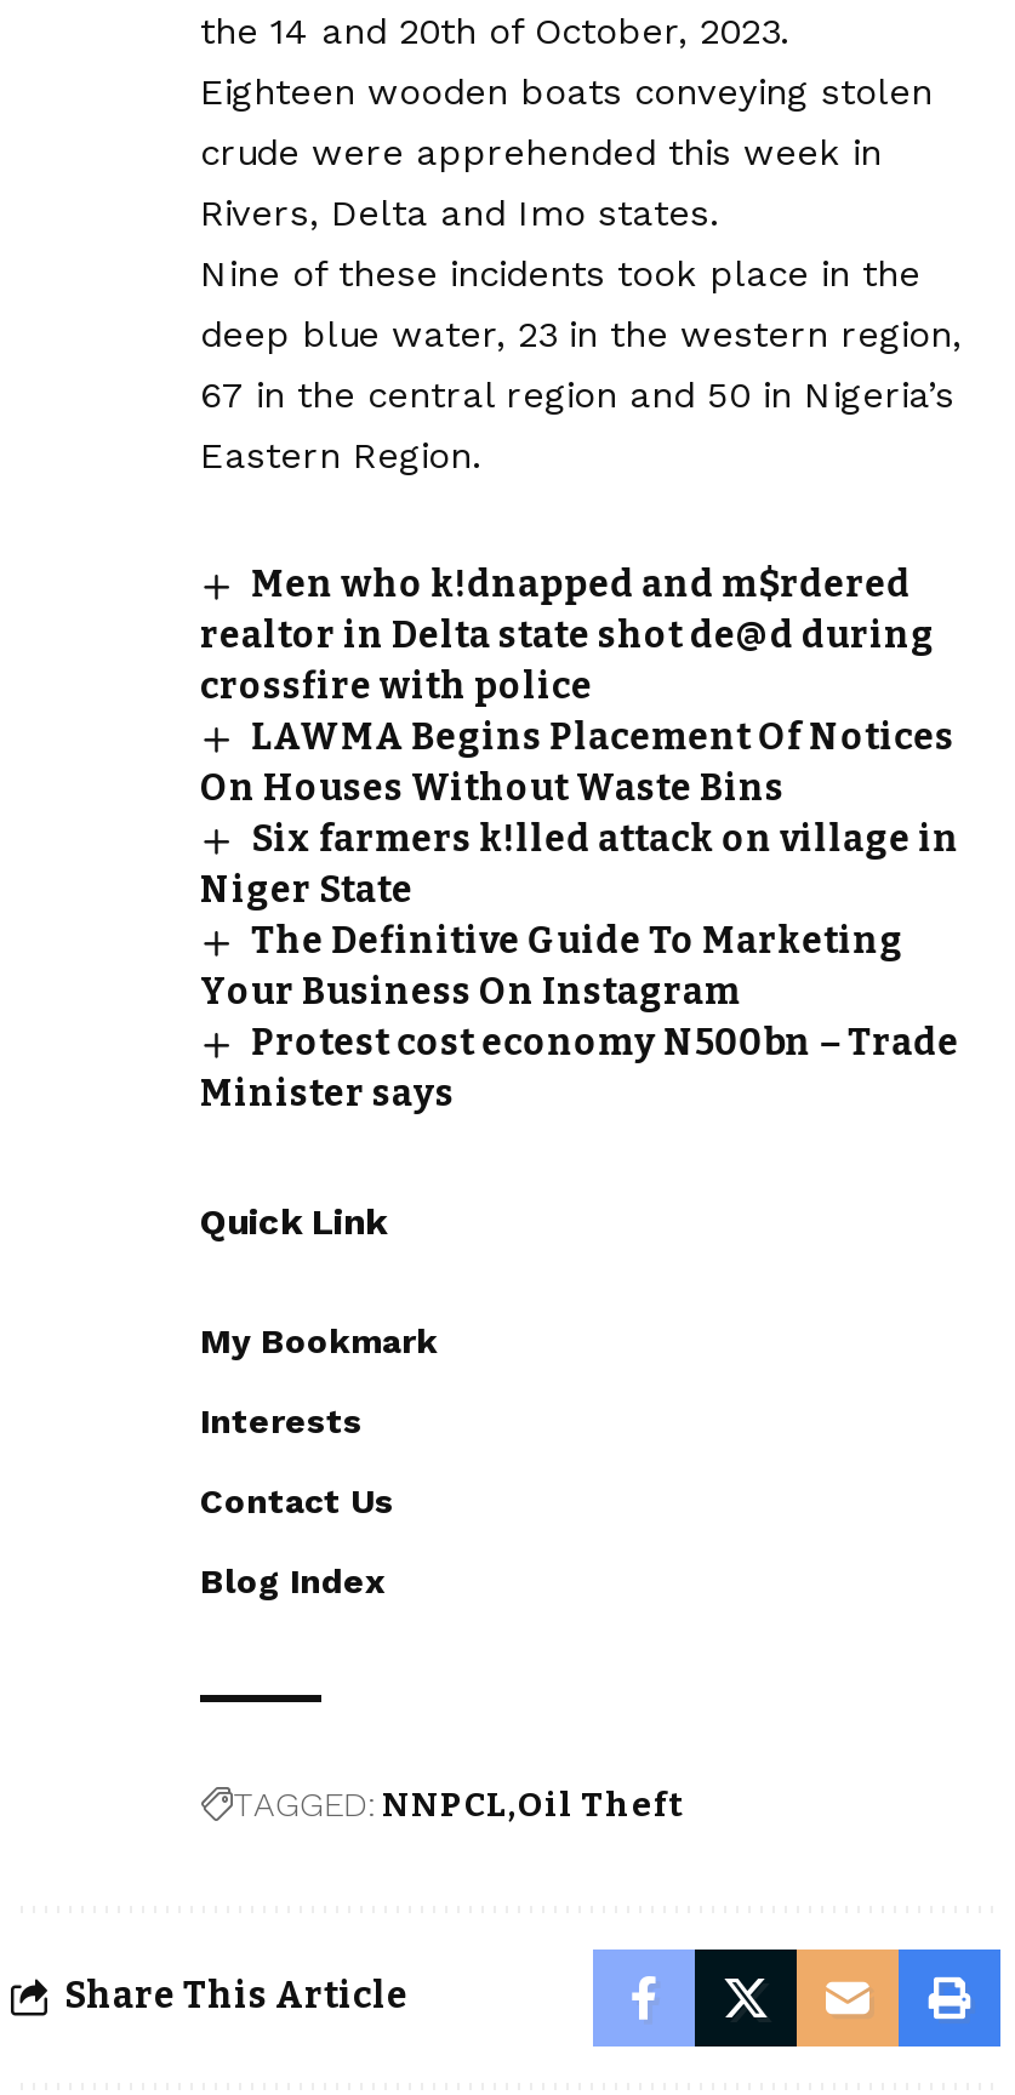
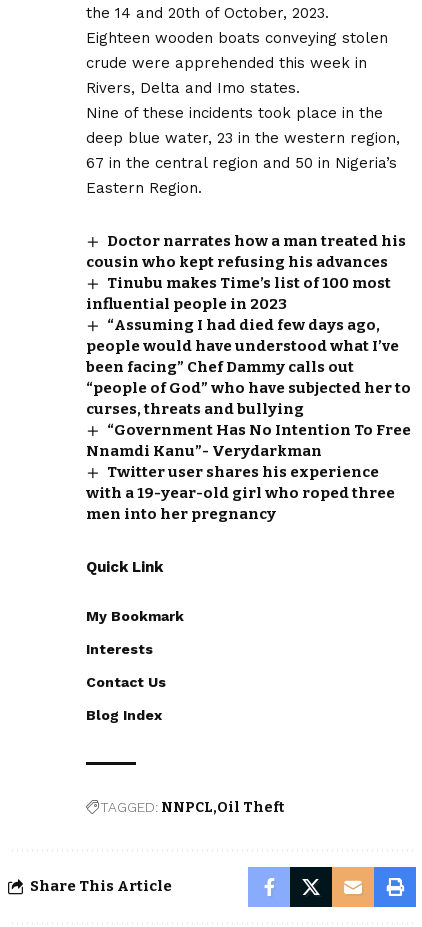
[200,562,959,1114] Men who k!dnapped and m$rdered | realtor in Delta state shot de@d during | crossfire with police | LAWMA Begins Placement Of Notices | On Houses Without Waste Bins | Six farmers k!lled attack on village in | Niger State | The Definitive Guide To Marketing | Your Business On Instagram | Protest cost economy N500bn – Trade | Minister says -> [86,232,411,523] Doctor narrates how a man treated his | cousin who kept refusing his advances | Tinubu makes Time’s list of 100 most | influential people in 2023 | “Assuming I had died few days ago, | people would have understood what I’ve | been facing” Chef Dammy calls out | “people of God” who have subjected her to | curses, threats and bullying | “Government Has No Intention To Free | Nnamdi Kanu”- Verydarkman | Twitter user shares his experience | with a 19-year-old girl who roped three | men into her pregnancy

